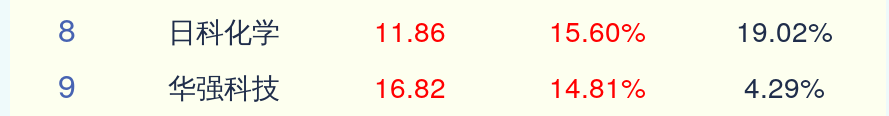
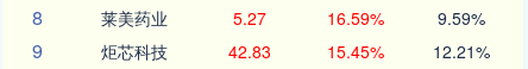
[168,11,832,51] 日科化学 | 11.86 | 15.60% | 19.02% -> [101,6,485,30] 莱美药业 | 5.27 | 16.59% | 9.59%
[168,67,280,107] 华强科技 -> [101,40,168,64] 炬芯科技
[374,67,446,107] 16.82 -> [228,40,271,64] 42.83
[549,67,645,107] 14.81% -> [326,40,384,64] 15.45%
[744,67,824,107] 4.29% -> [432,40,489,64] 12.21%

